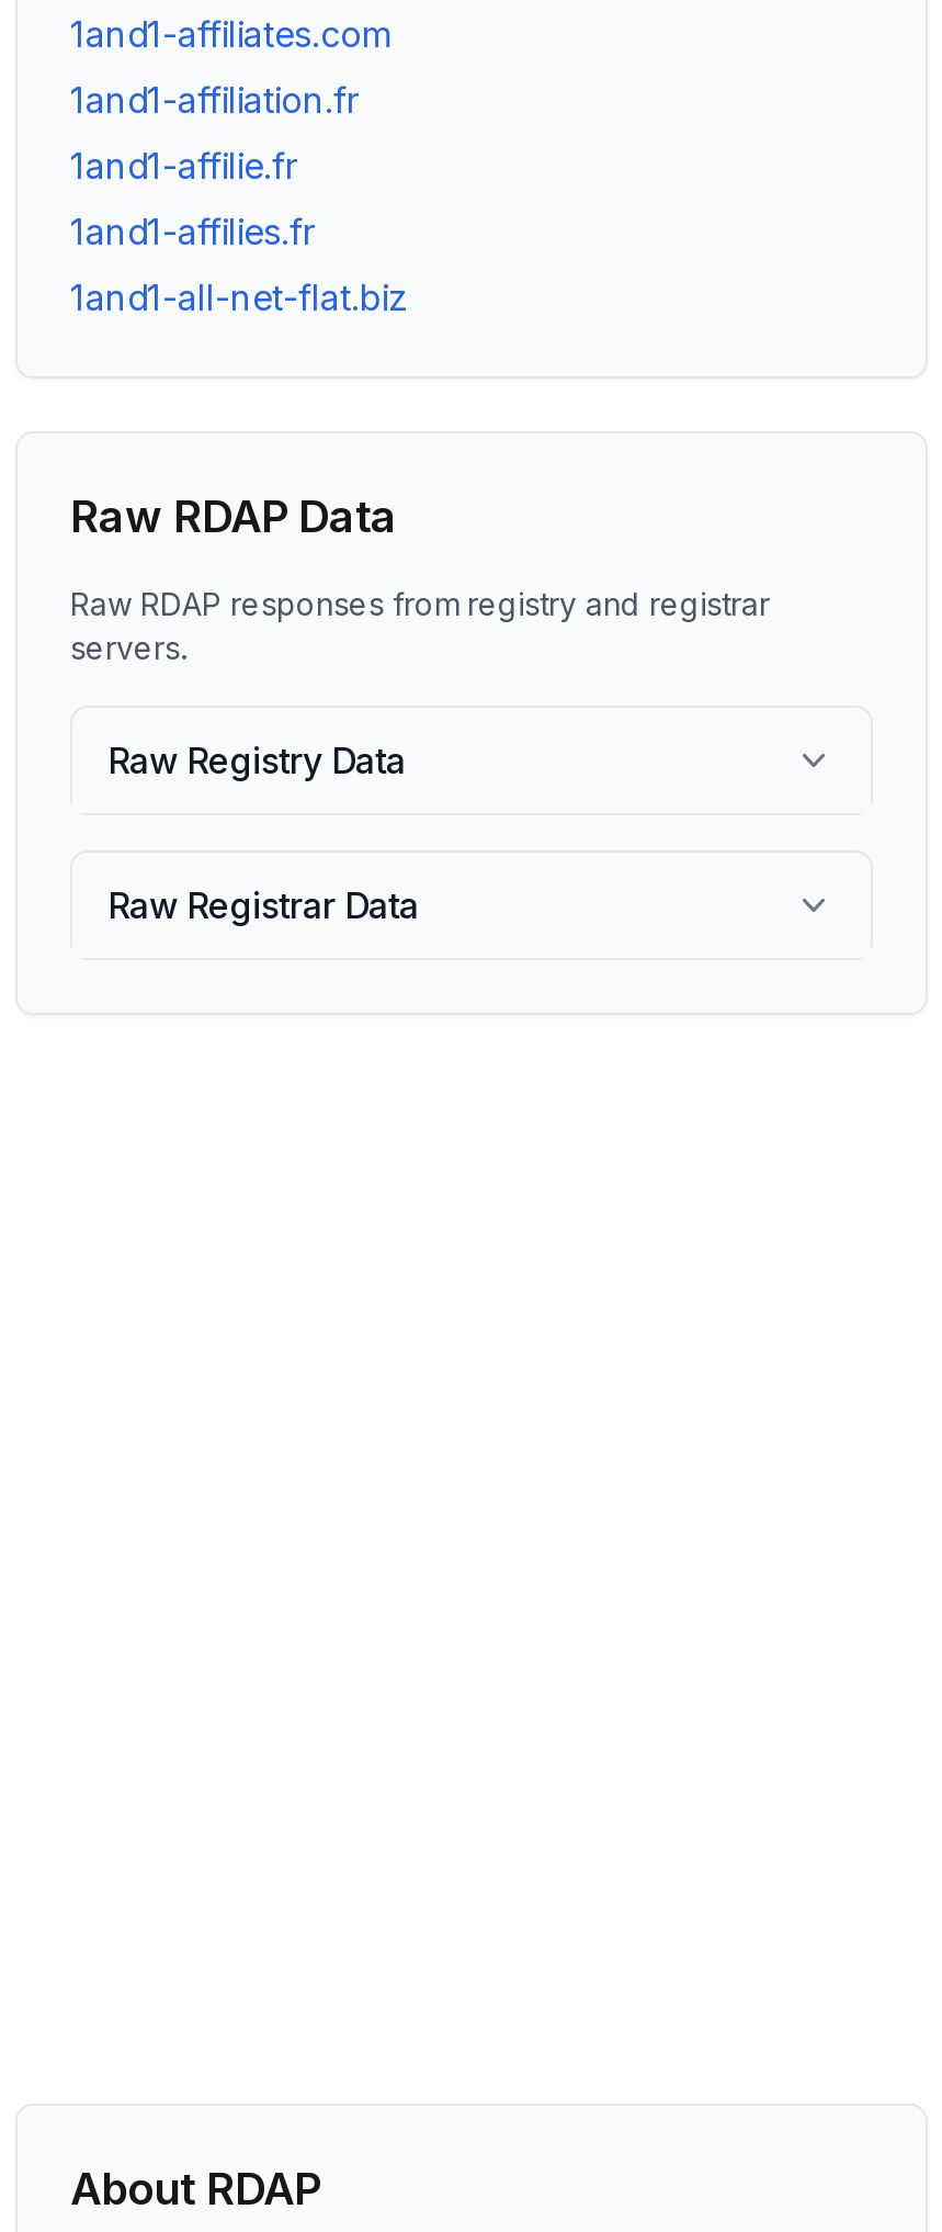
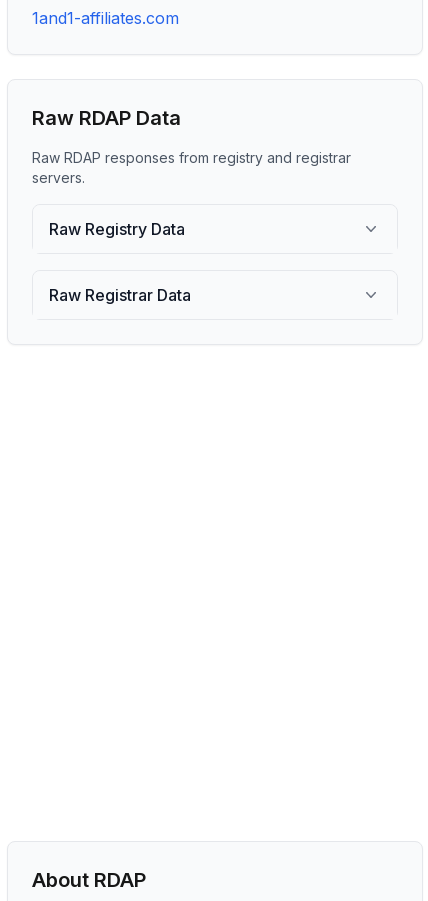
[70,78,408,319] 1and1-affiliation.fr | 1and1-affilie.fr | 1and1-affilies.fr | 1and1-all-net-flat.biz -> none

